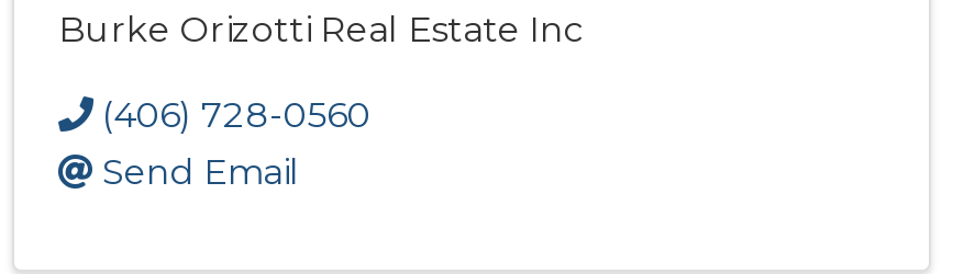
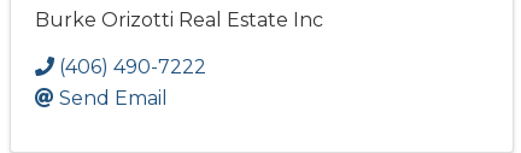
[102,96,370,137] (406) 728-0560 -> [59,55,206,78] (406) 490-7222

